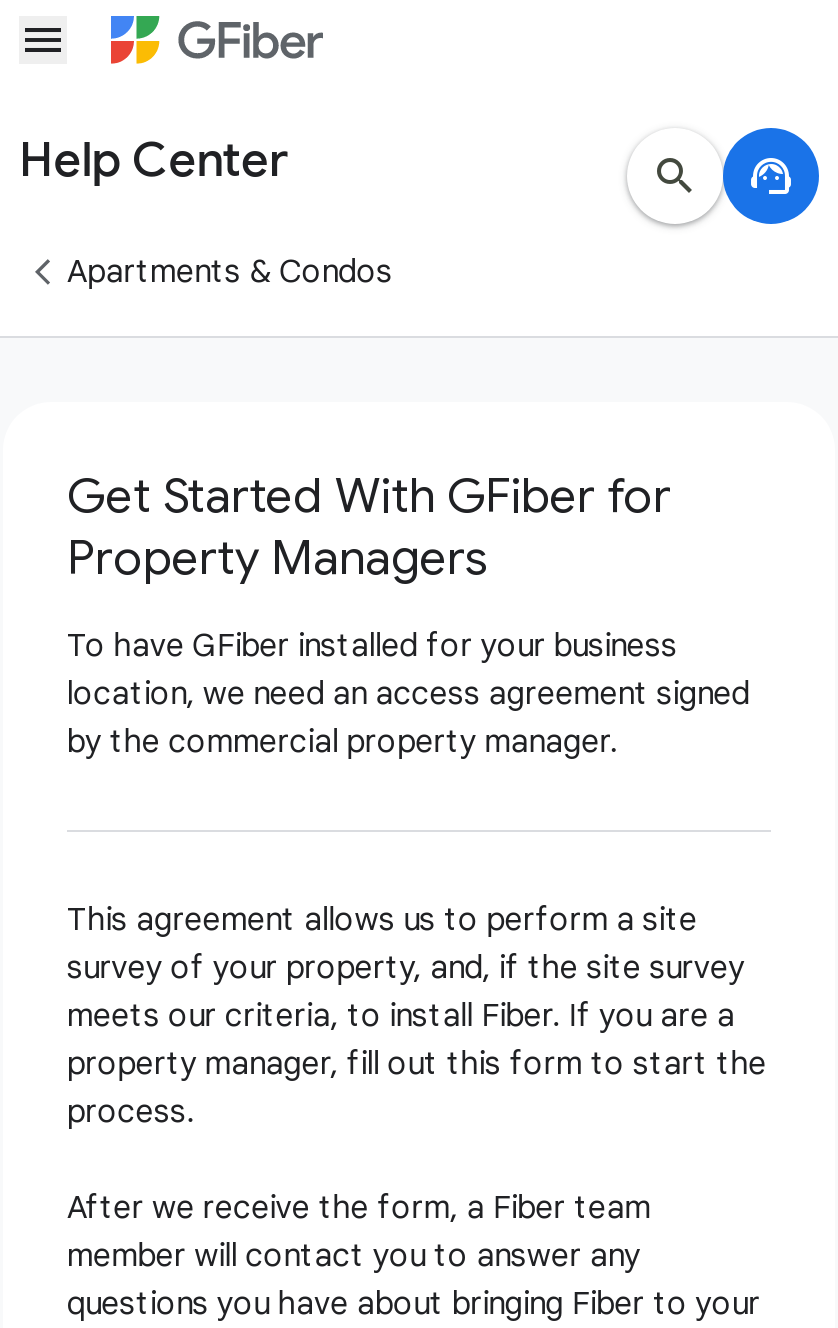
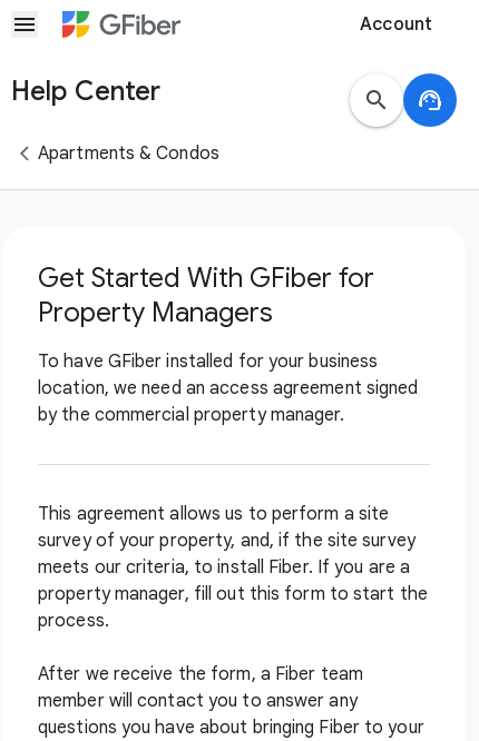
none -> [360,13,432,36] Account

